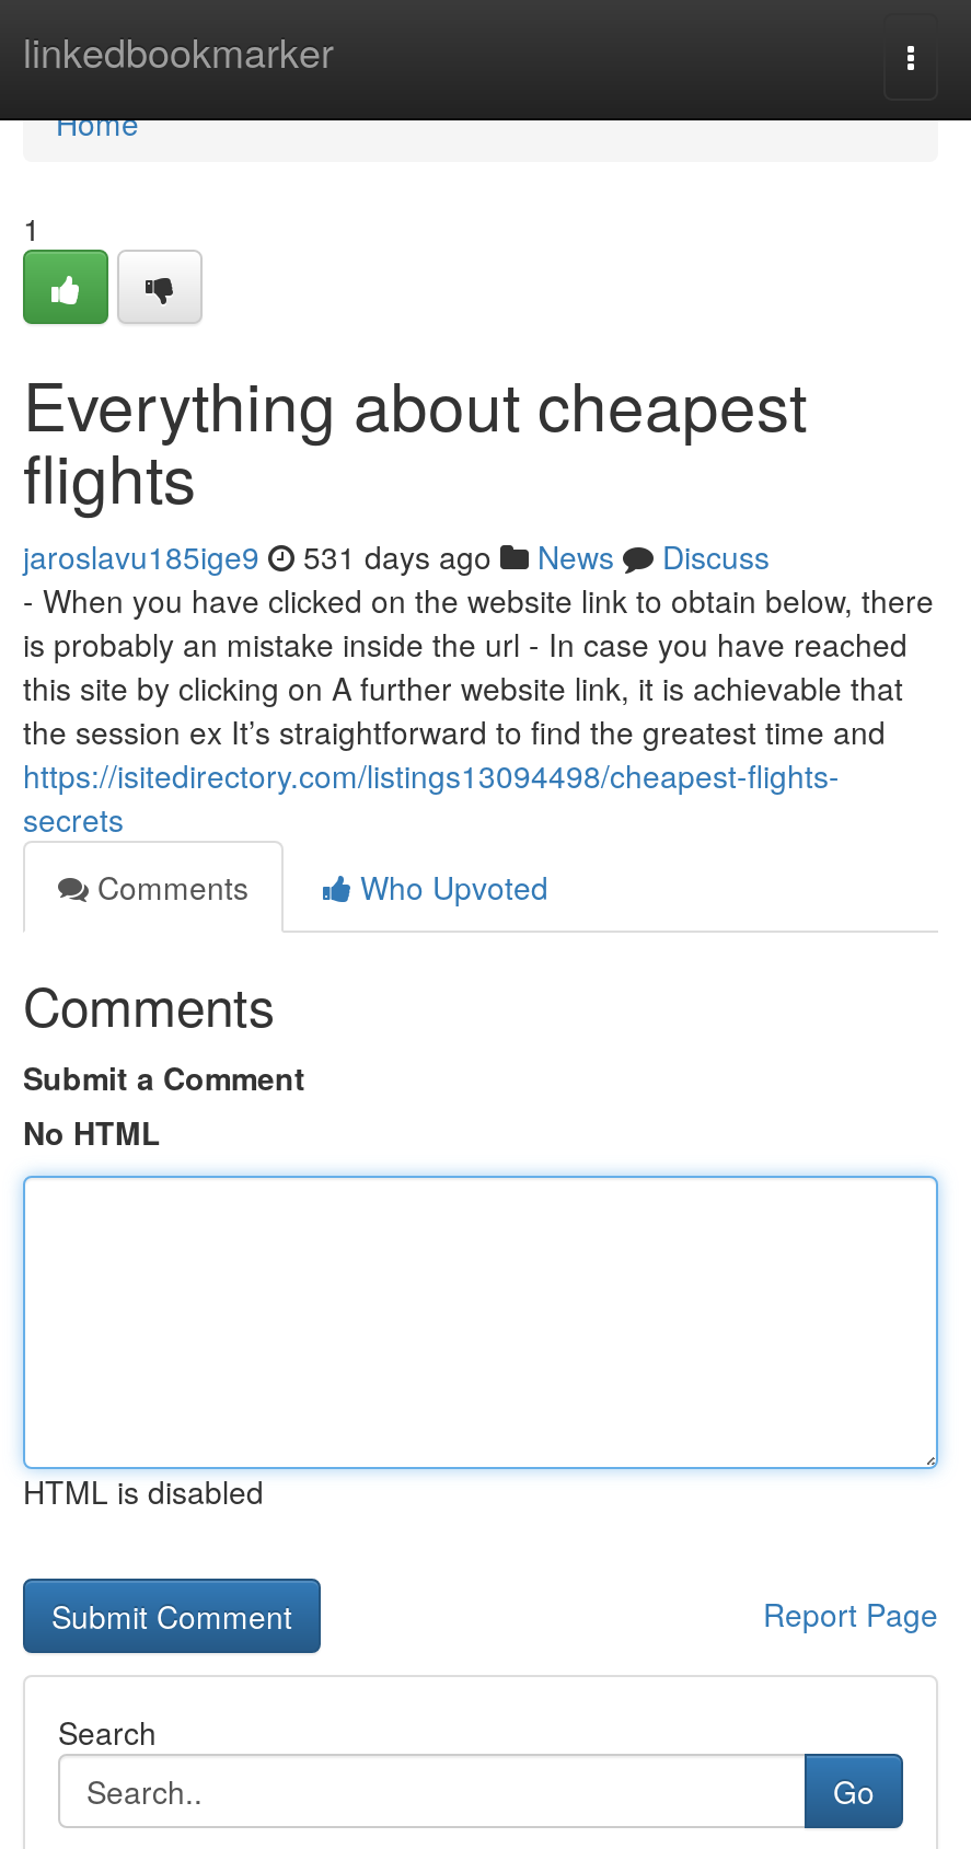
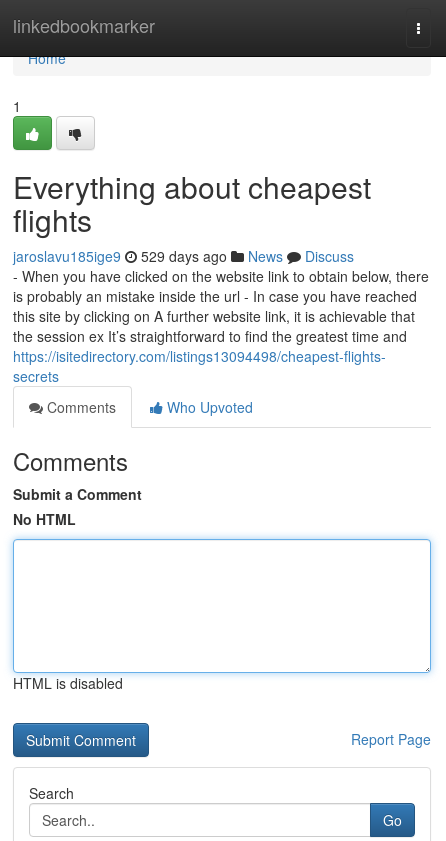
[23,534,770,578] jaroslavu185ige9 531 days ago News Discuss -> [13,246,354,266] jaroslavu185ige9 529 days ago News Discuss

